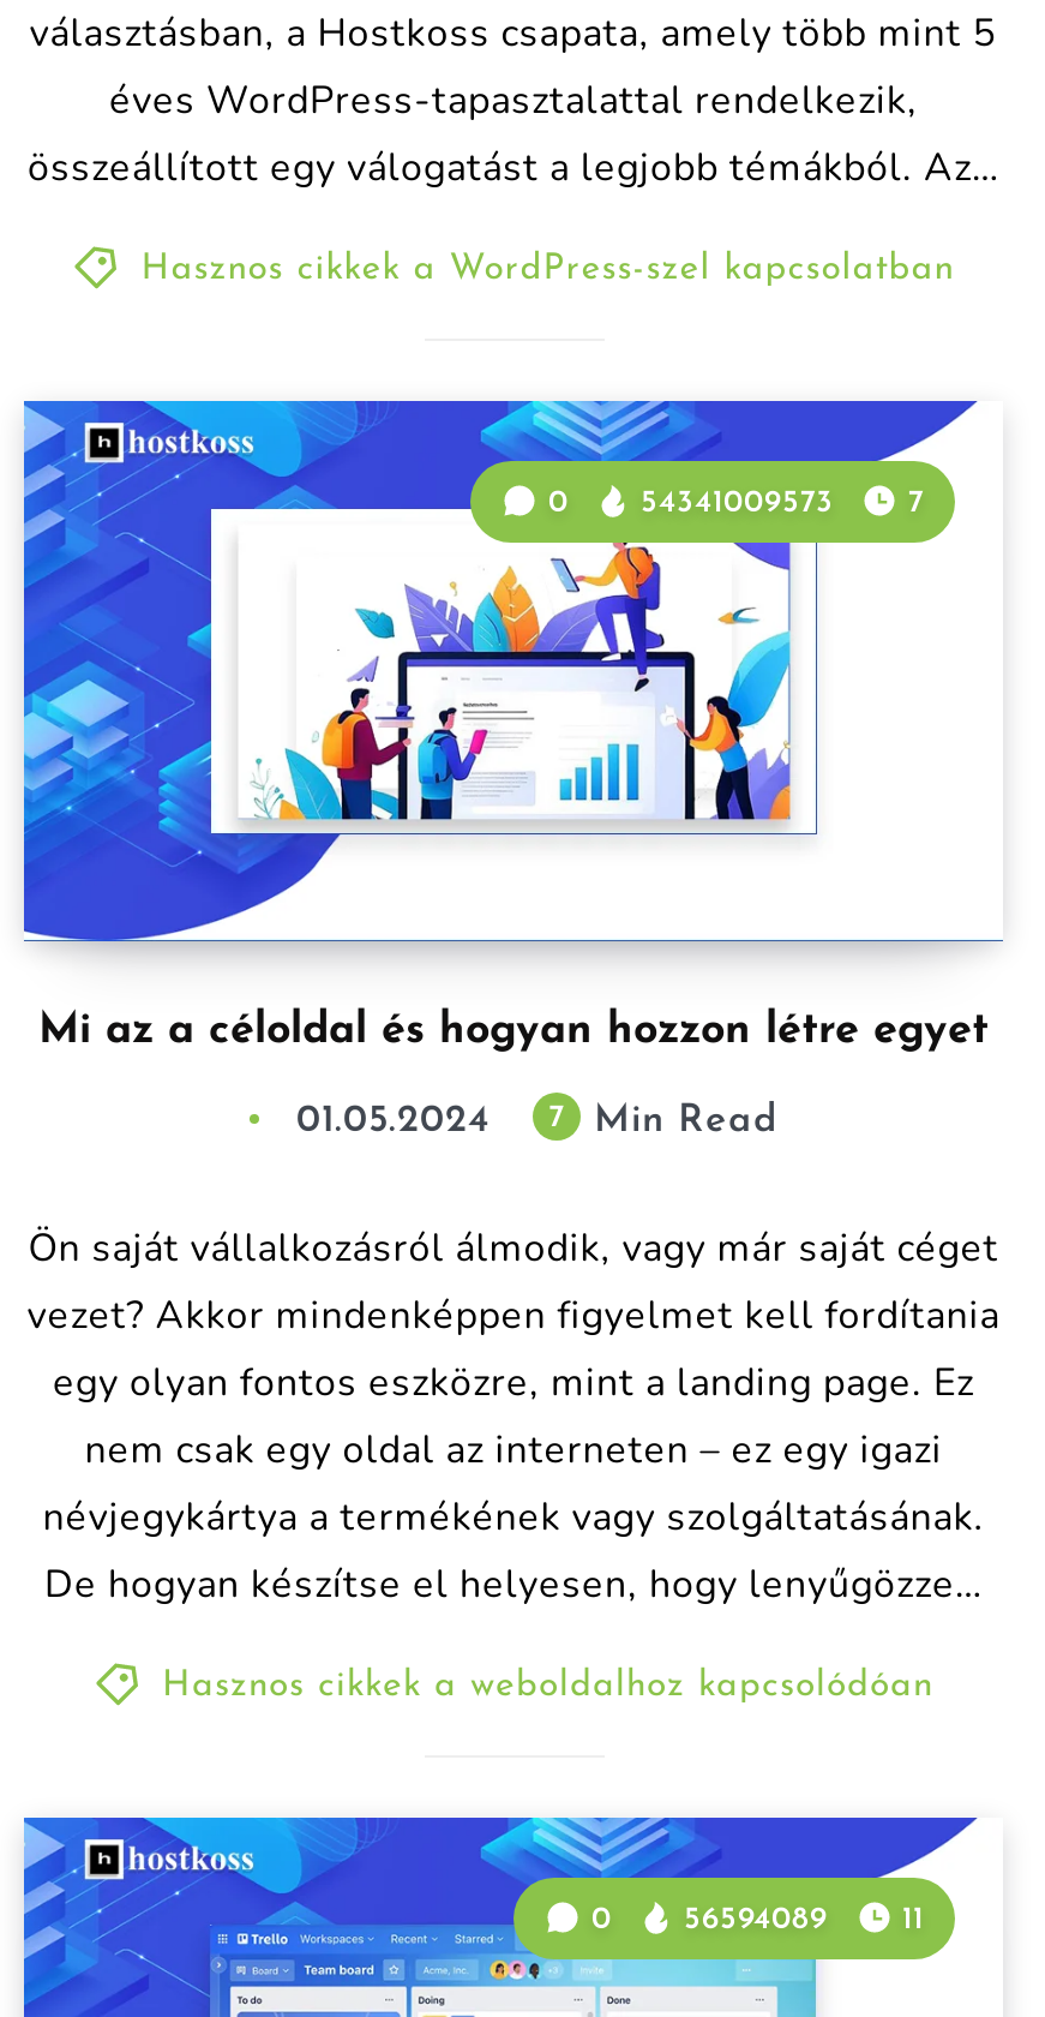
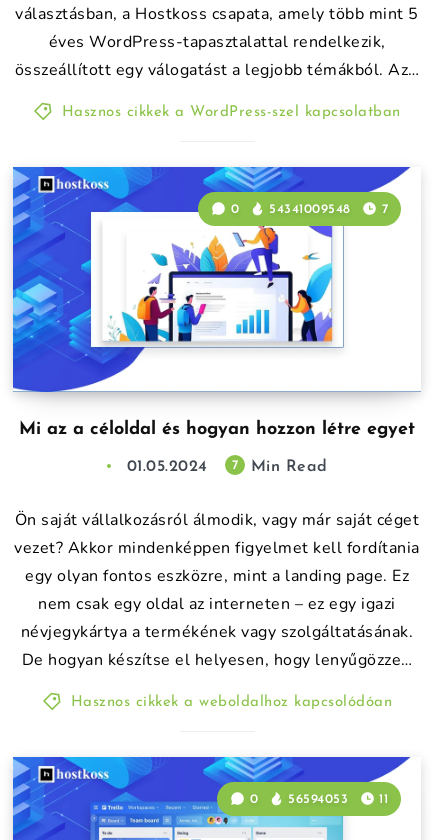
[548,486,834,517] 0 54341009573 -> [230,202,350,215] 0 54341009548
[591,1903,828,1934] 0 56594089 -> [249,792,348,805] 0 56594053

